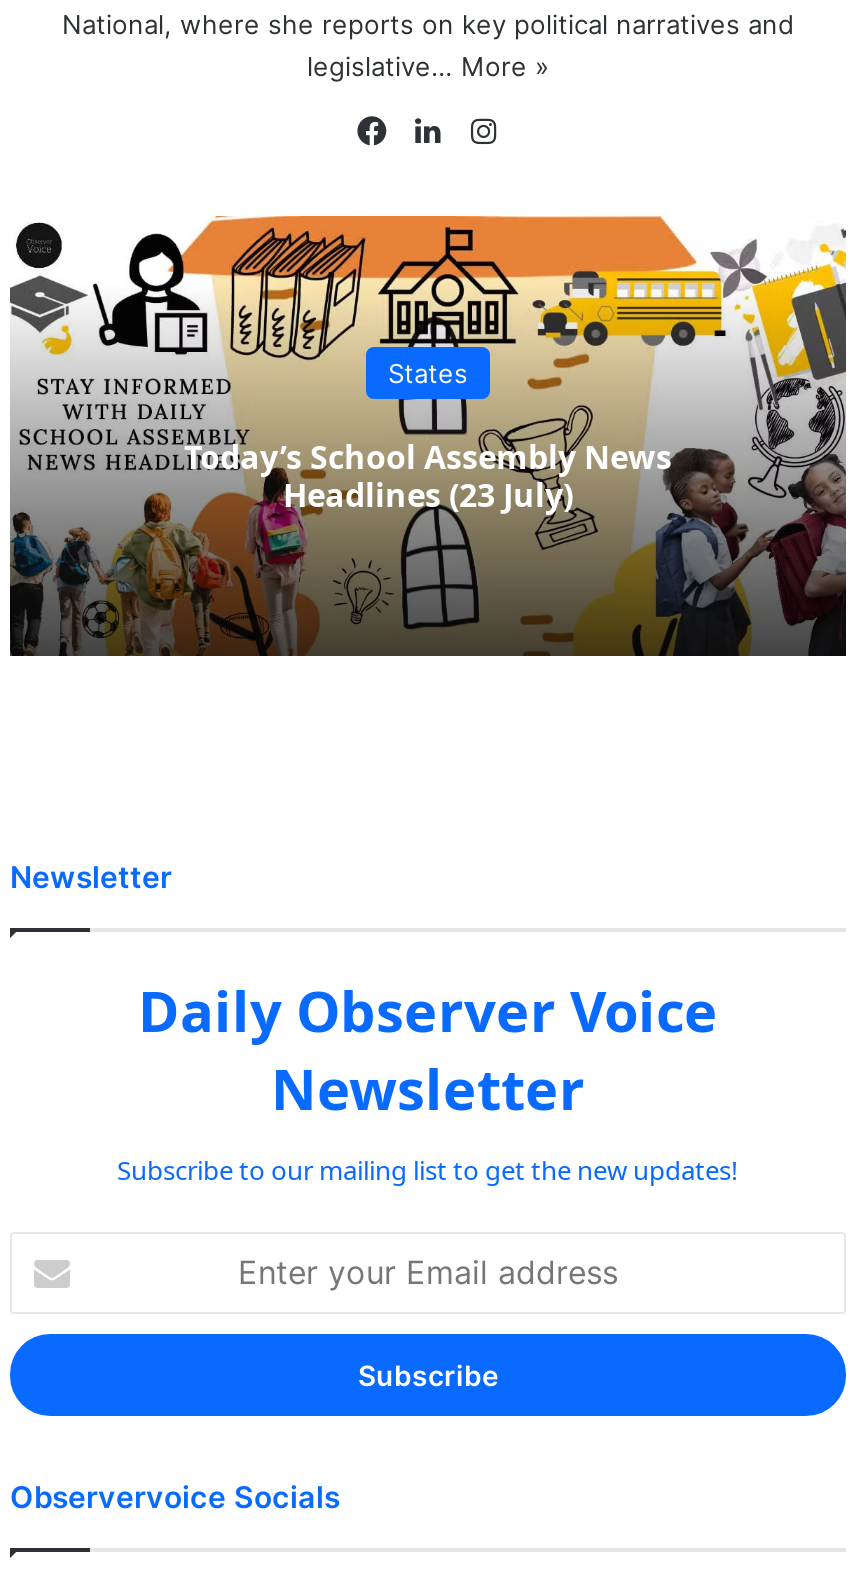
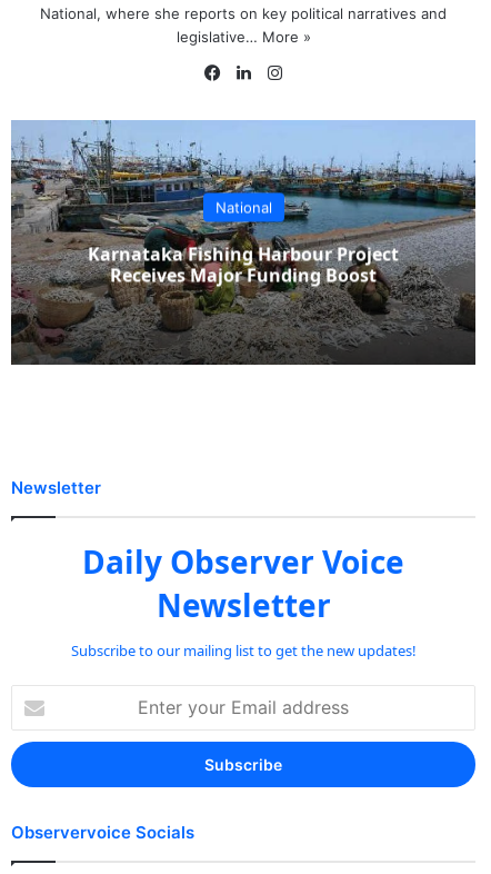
[10,214,848,656] [image] | States -> [10,119,477,365] [image] | National
[184,435,672,517] Today’s School Assembly News | Headlines (23 July) -> [88,242,399,288] Karnataka Fishing Harbour Project | Receives Major Funding Boost

